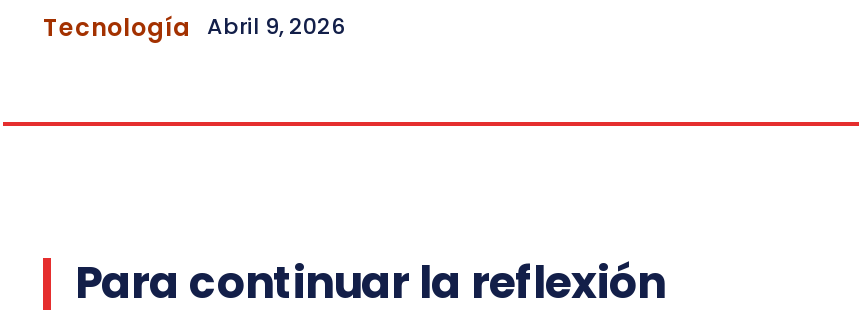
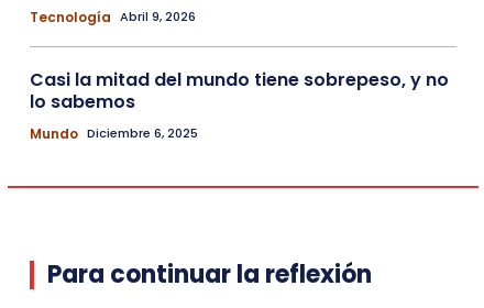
none -> [30,67,449,143] Casi la mitad del mundo tiene sobrepeso, y no | lo sabemos | Mundo Diciembre 6, 2025

